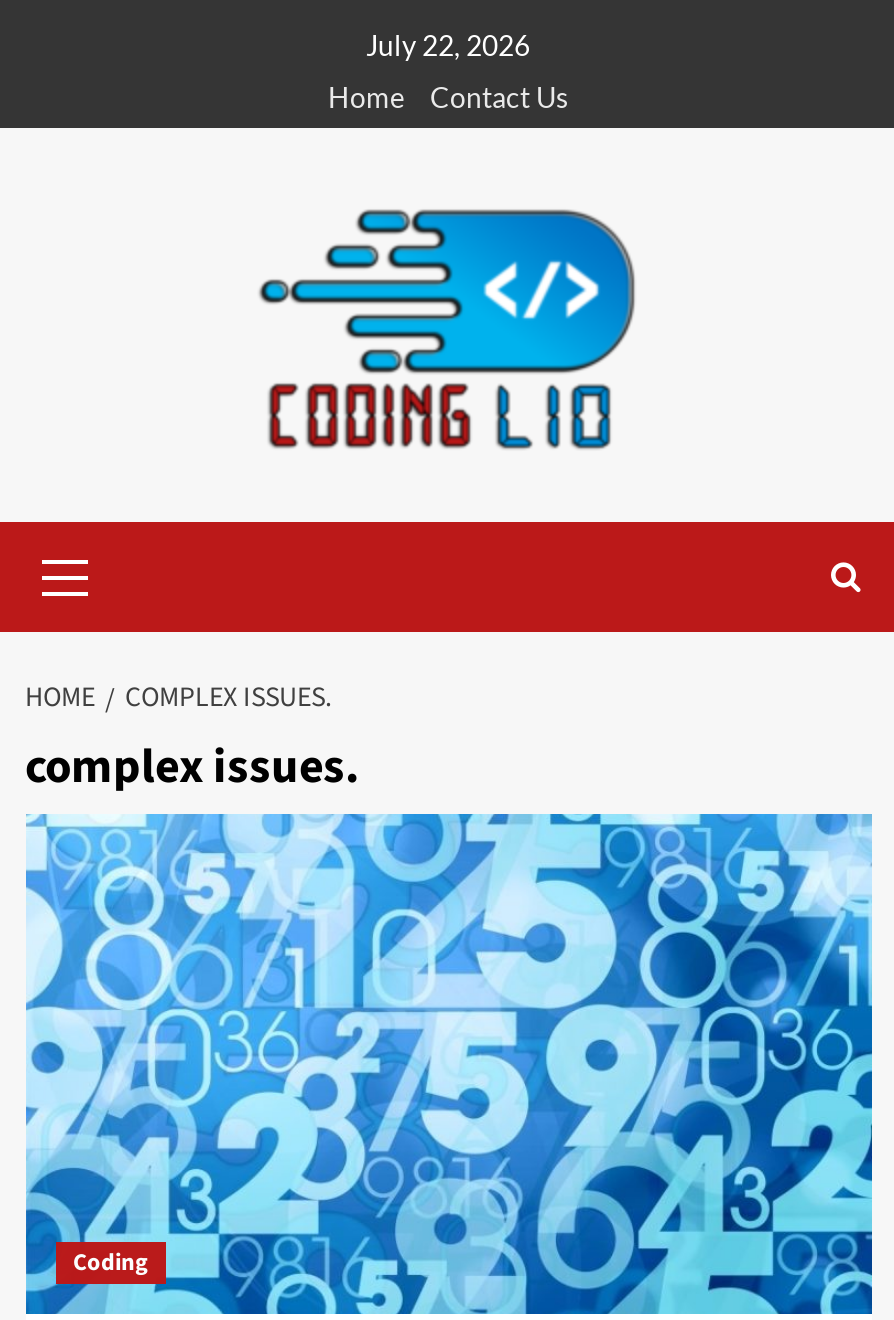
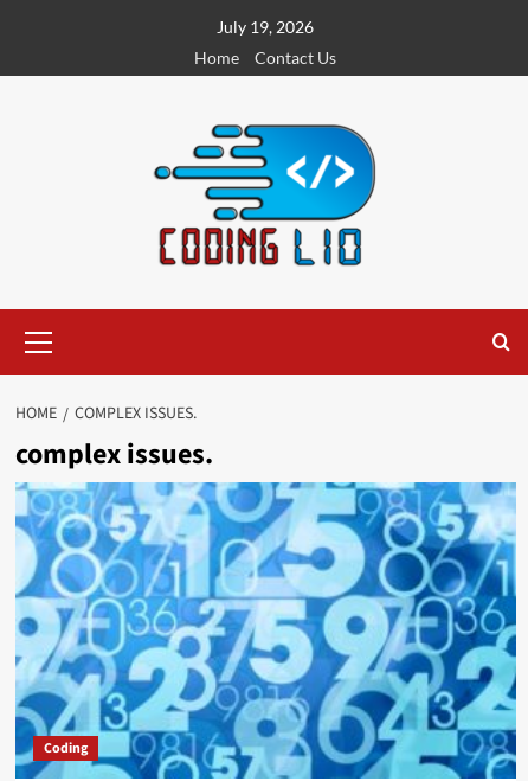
[366,28,530,62] July 22, 2026 -> [217,17,314,37] July 19, 2026

